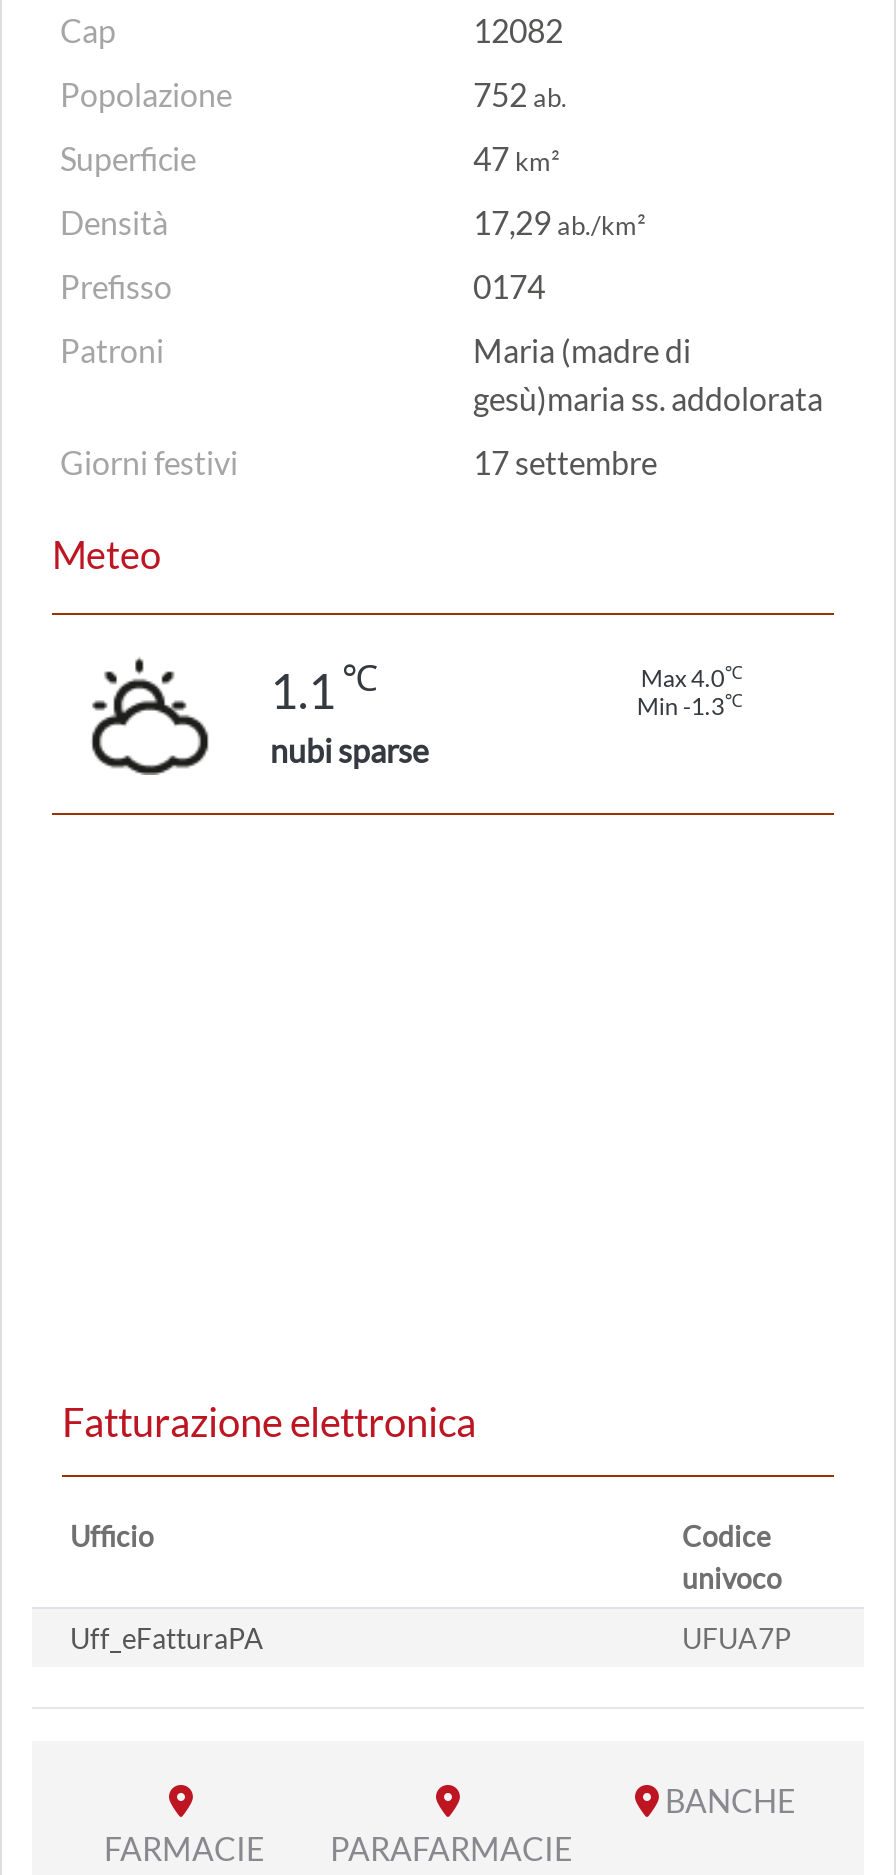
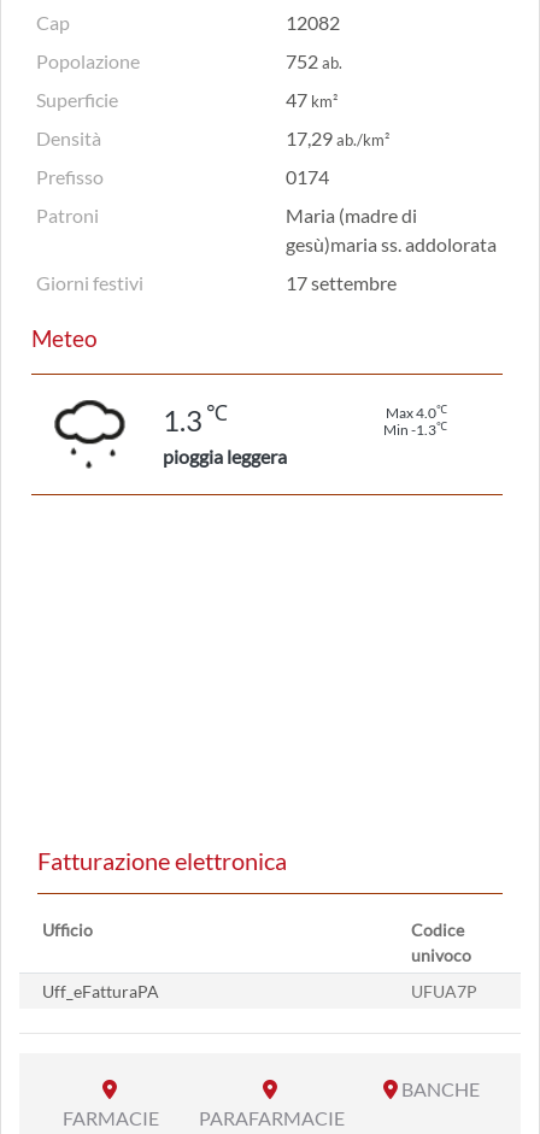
[88,655,378,777] [image] | 1.1 ℃ -> [53,399,228,471] [image] | 1.3 ℃
[270,731,428,769] nubi sparse -> [163,445,287,468] pioggia leggera

